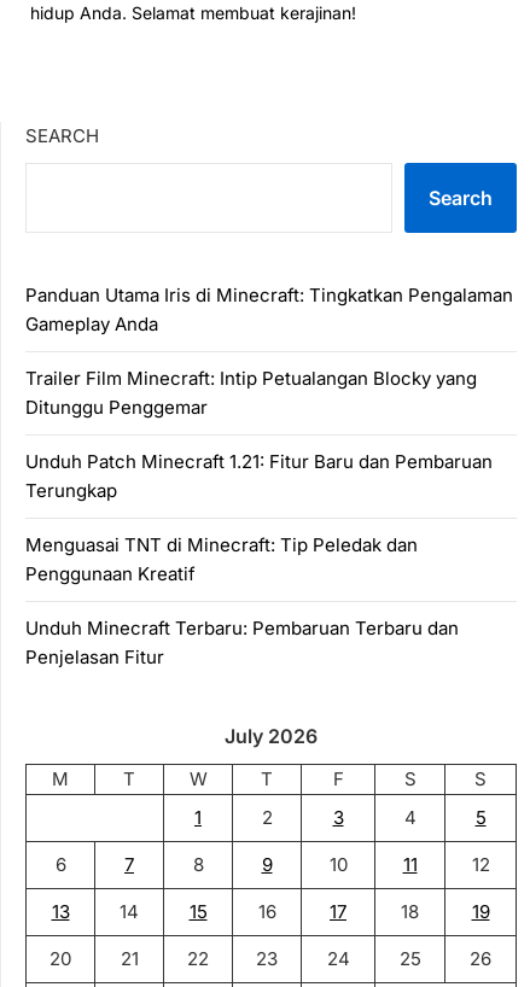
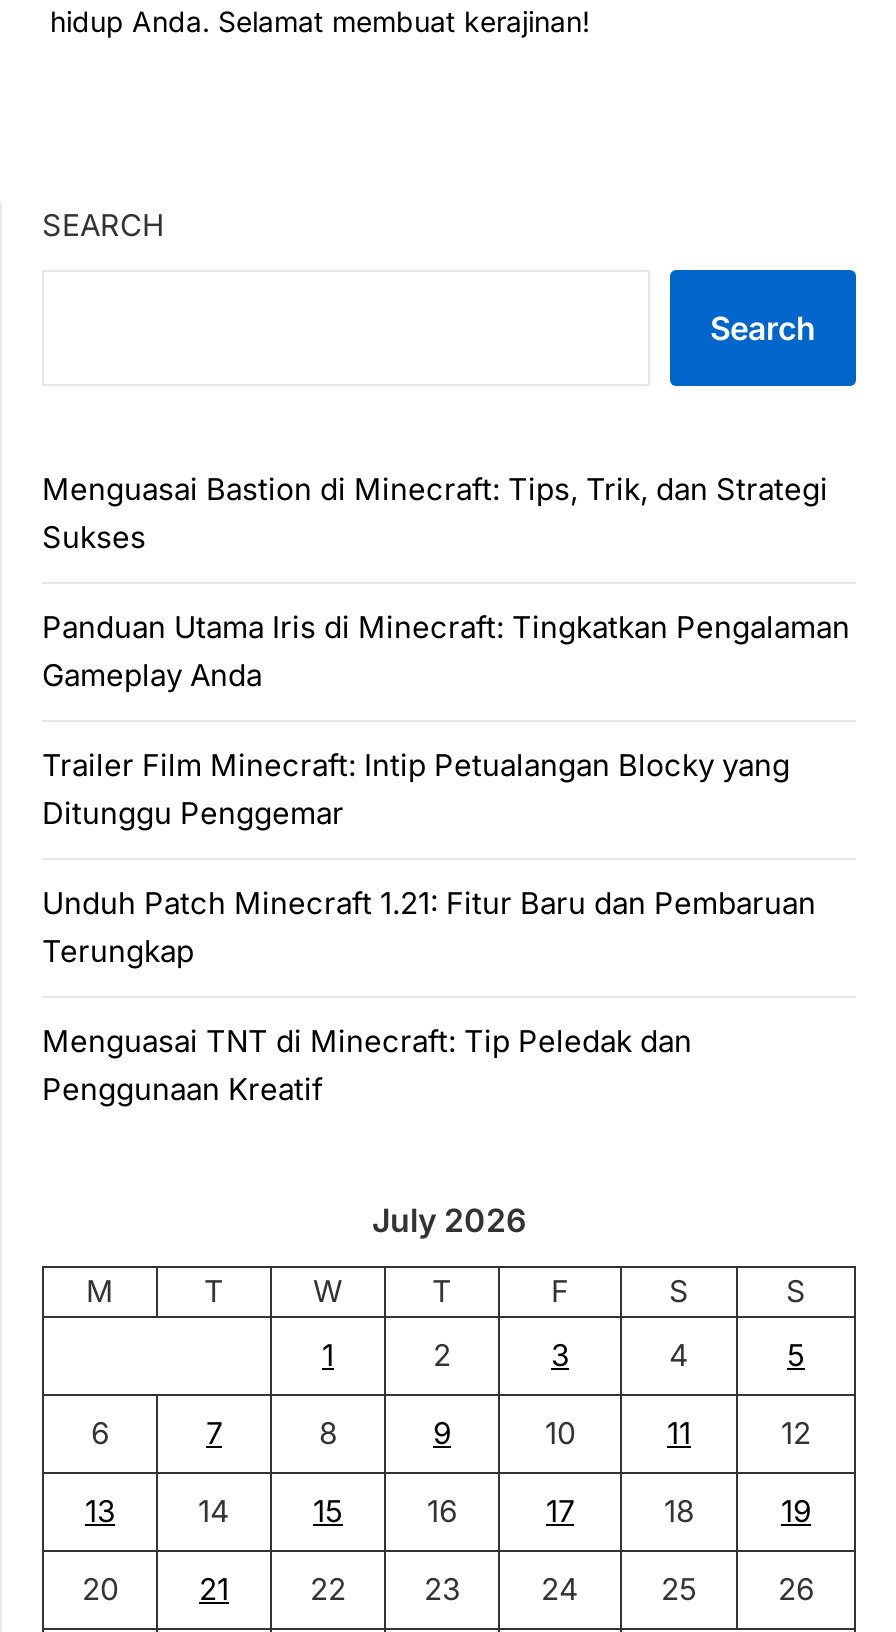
none -> [42,470,828,556] Menguasai Bastion di Minecraft: Tips, Trik, dan Strategi | Sukses
moved [25,284,513,585] -> [42,608,850,1108]: Panduan Utama Iris di Minecraft: Tingkatkan Pengalaman | Gameplay Anda | Trailer Film Minecraft: Intip Petualangan Blocky yang | Ditunggu Penggemar | Unduh Patch Minecraft 1.21: Fitur Baru dan Pembaruan | Terungkap | Menguasai TNT di Minecraft: Tip Peledak dan | Penggunaan Kreatif
[25,617,459,668] Unduh Minecraft Terbaru: Pembaruan Terbaru dan | Penjelasan Fitur -> none

